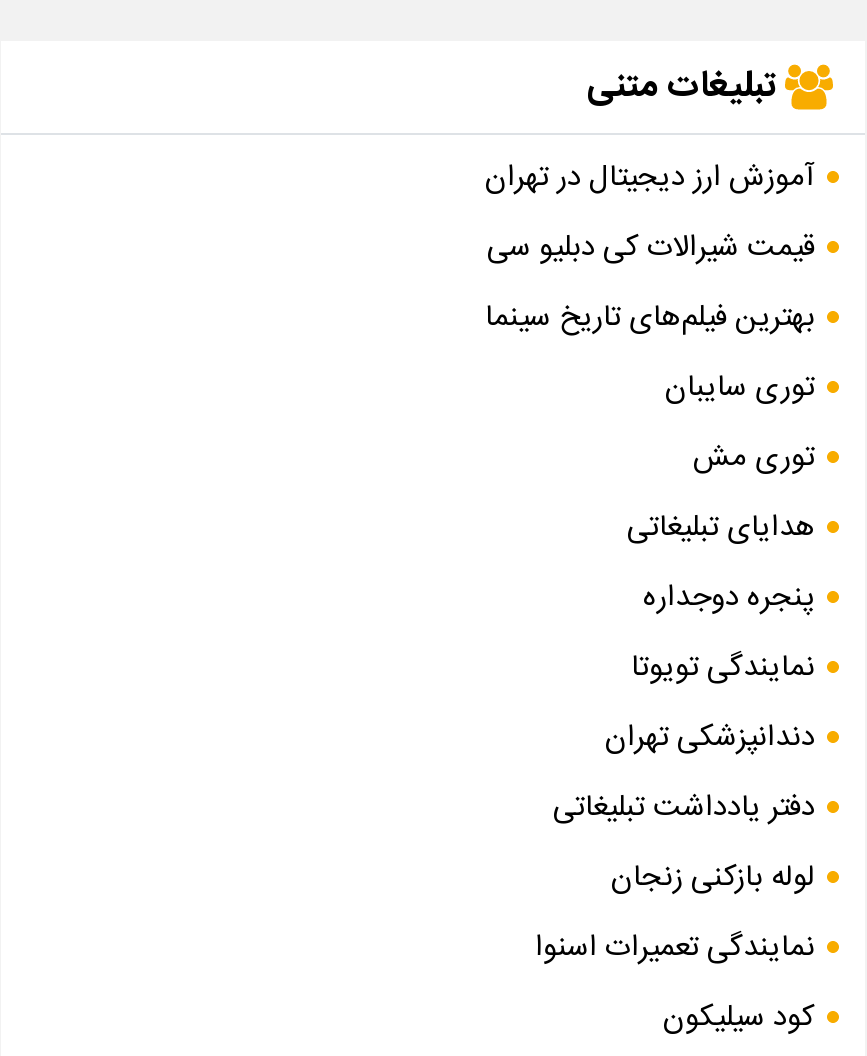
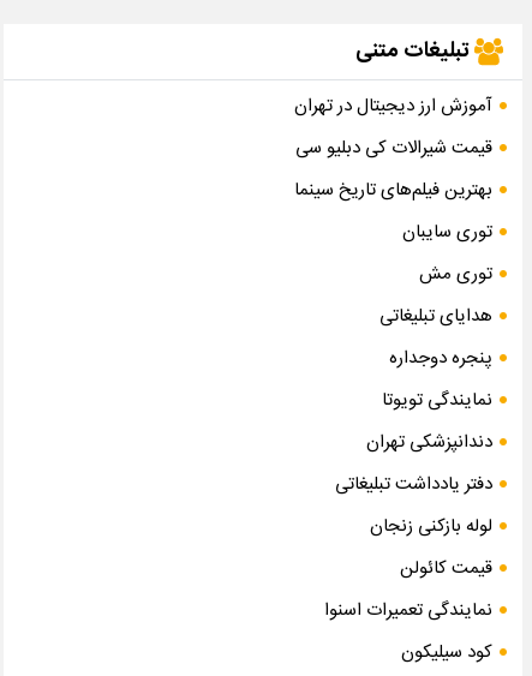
none -> [400,554,492,584] قیمت کائولن

